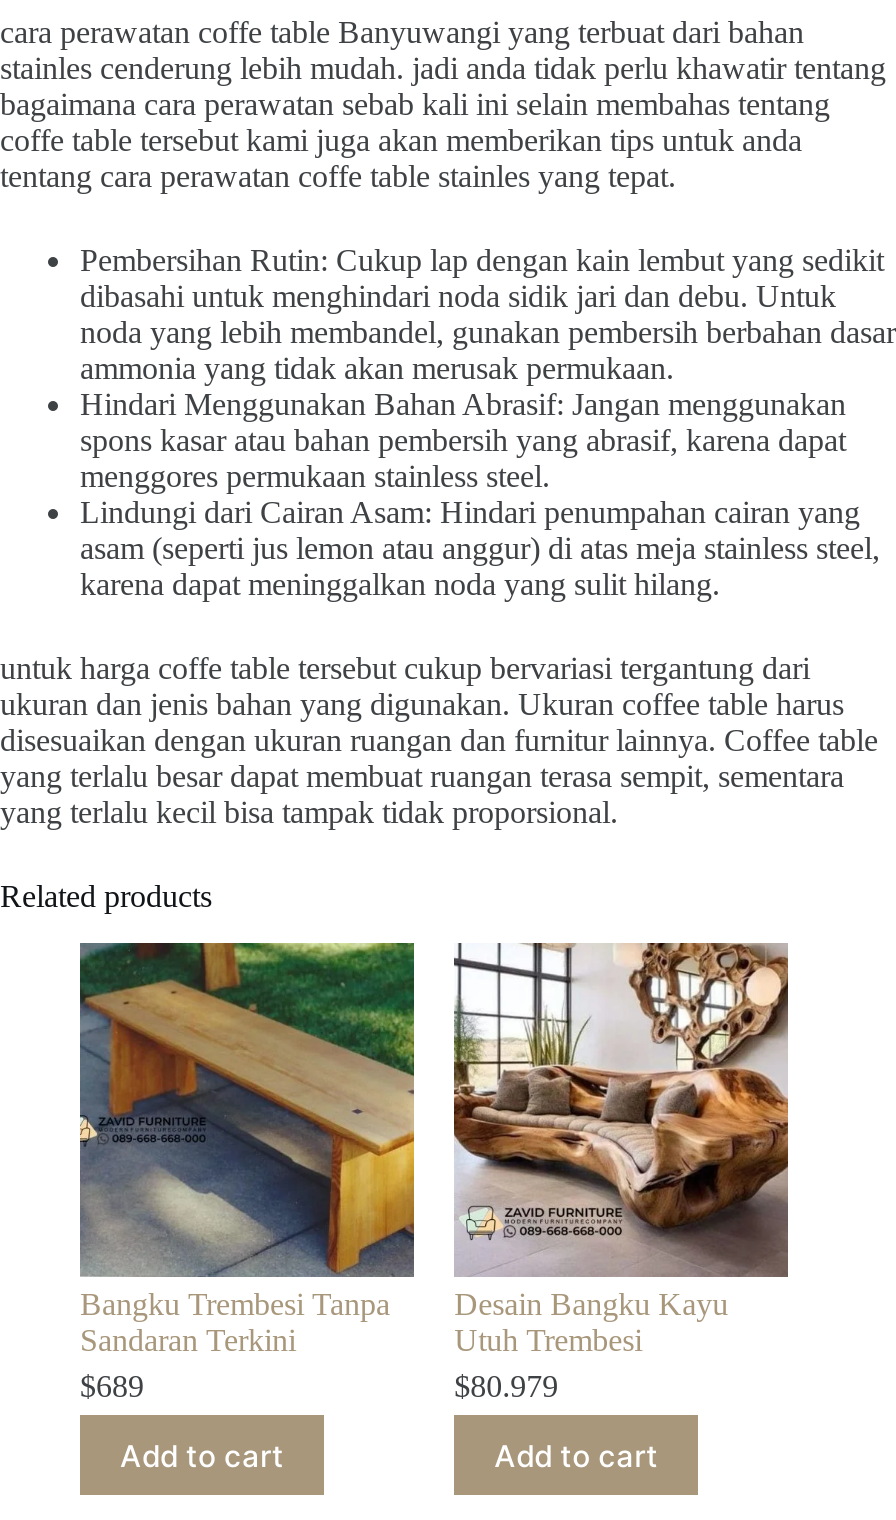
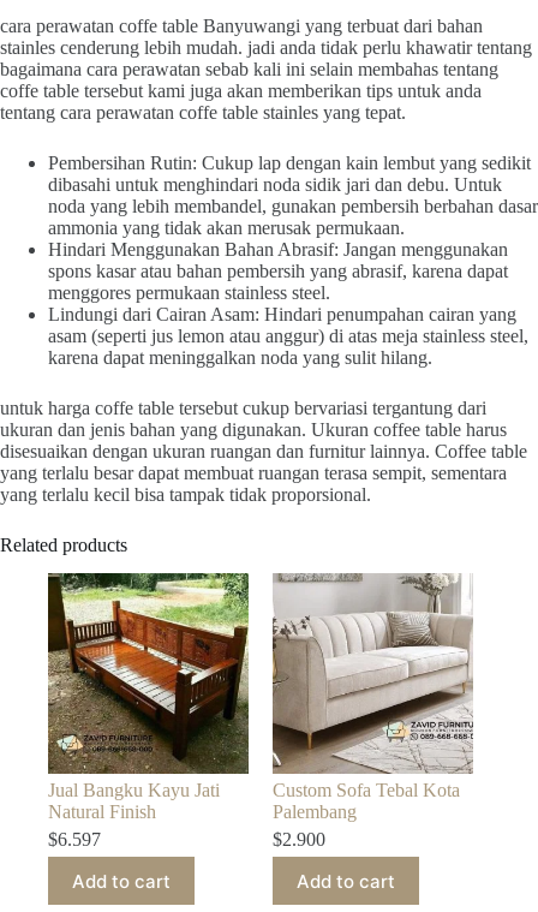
[78,941,416,1404] [image] | Bangku Trembesi Tanpa | Sandaran Terkini | $689 -> [47,572,250,850] [image] | Jual Bangku Kayu Jati | Natural Finish | $6.597
[452,943,790,1404] [image] | Desain Bangku Kayu | Utuh Trembesi | $80.979 -> [271,572,473,850] [image] | Custom Sofa Tebal Kota | Palembang | $2.900

